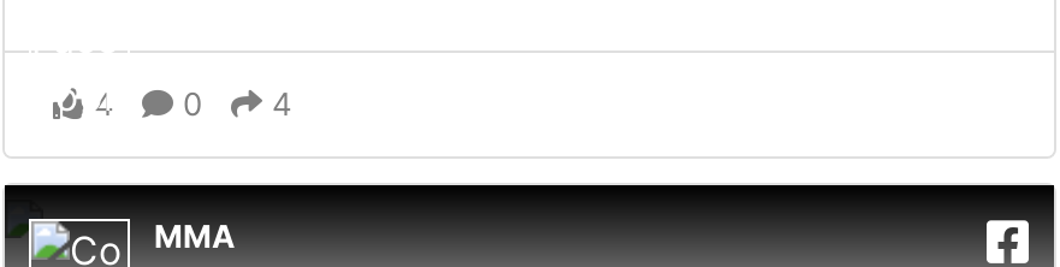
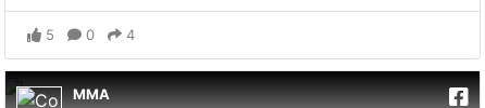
[84,84,291,123] 4 0 4 -> [41,26,135,43] 5 0 4

